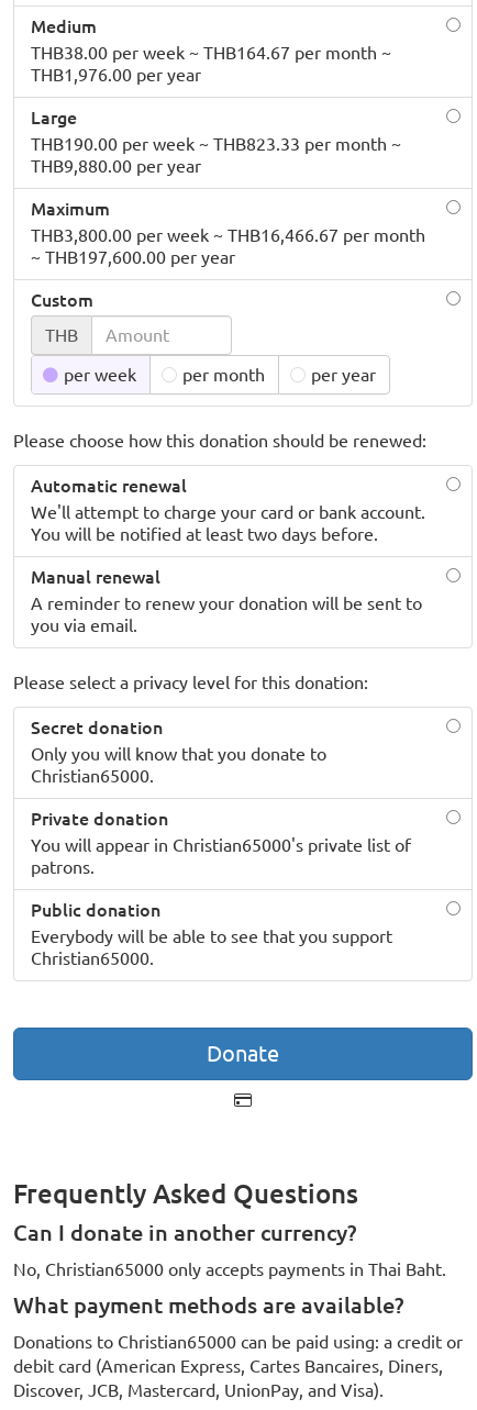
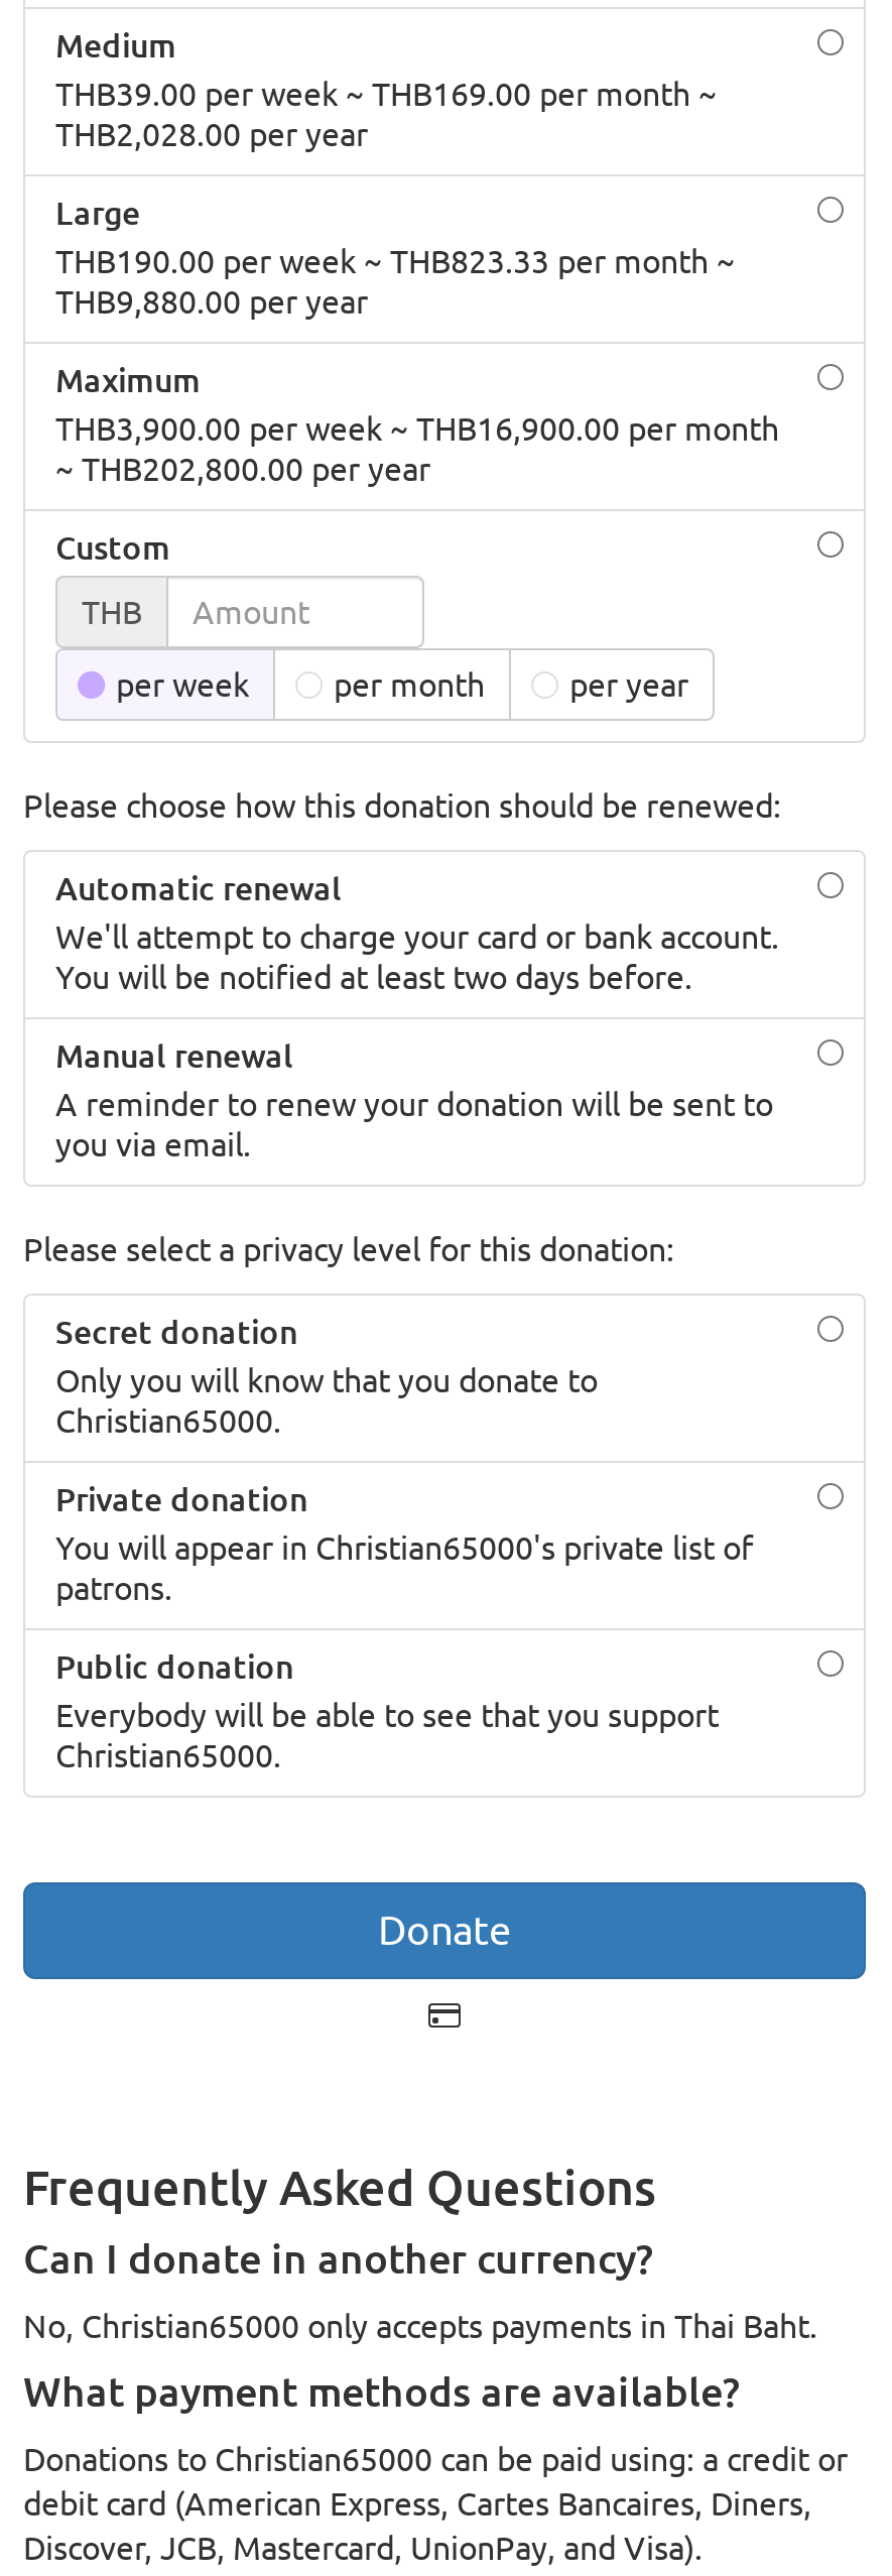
[31,43,391,63] THB38.00 per week ~ THB164.67 per month ~ -> [55,76,717,112] THB39.00 per week ~ THB169.00 per month ~
[31,65,201,85] THB1,976.00 per year -> [55,116,368,152] THB2,028.00 per year
[31,225,425,245] THB3,800.00 per week ~ THB16,466.67 per month -> [55,410,779,447] THB3,900.00 per week ~ THB16,900.00 per month
[31,247,235,267] ~ THB197,600.00 per year -> [55,451,430,487] ~ THB202,800.00 per year

